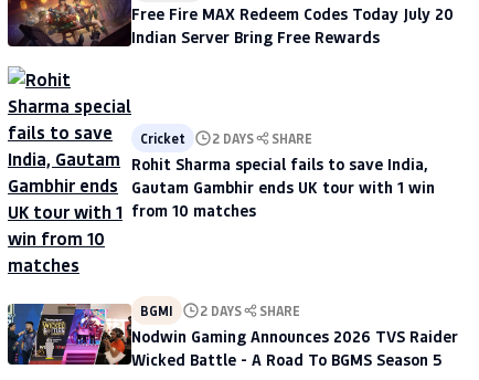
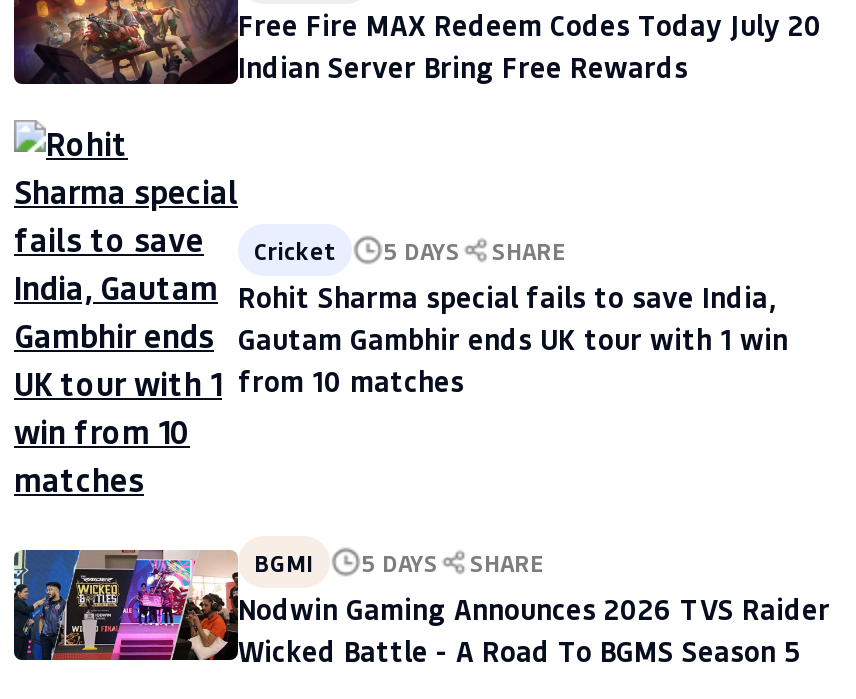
[140,129,312,147] Cricket 2 DAYS SHARE -> [254,234,566,266] Cricket 5 DAYS SHARE
[140,302,300,320] BGMI 2 DAYS SHARE -> [254,547,544,579] BGMI 5 DAYS SHARE

